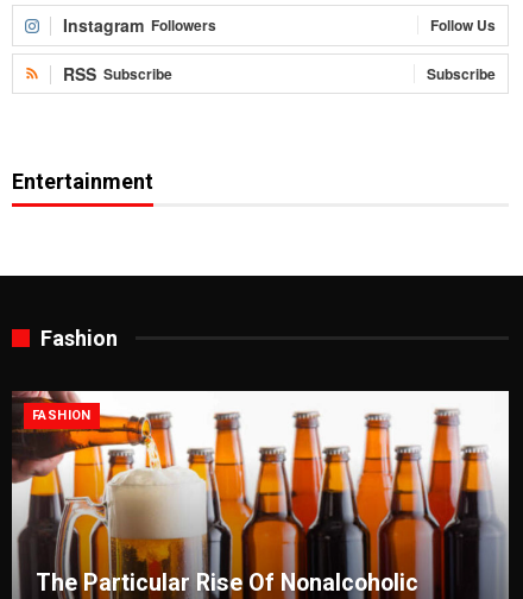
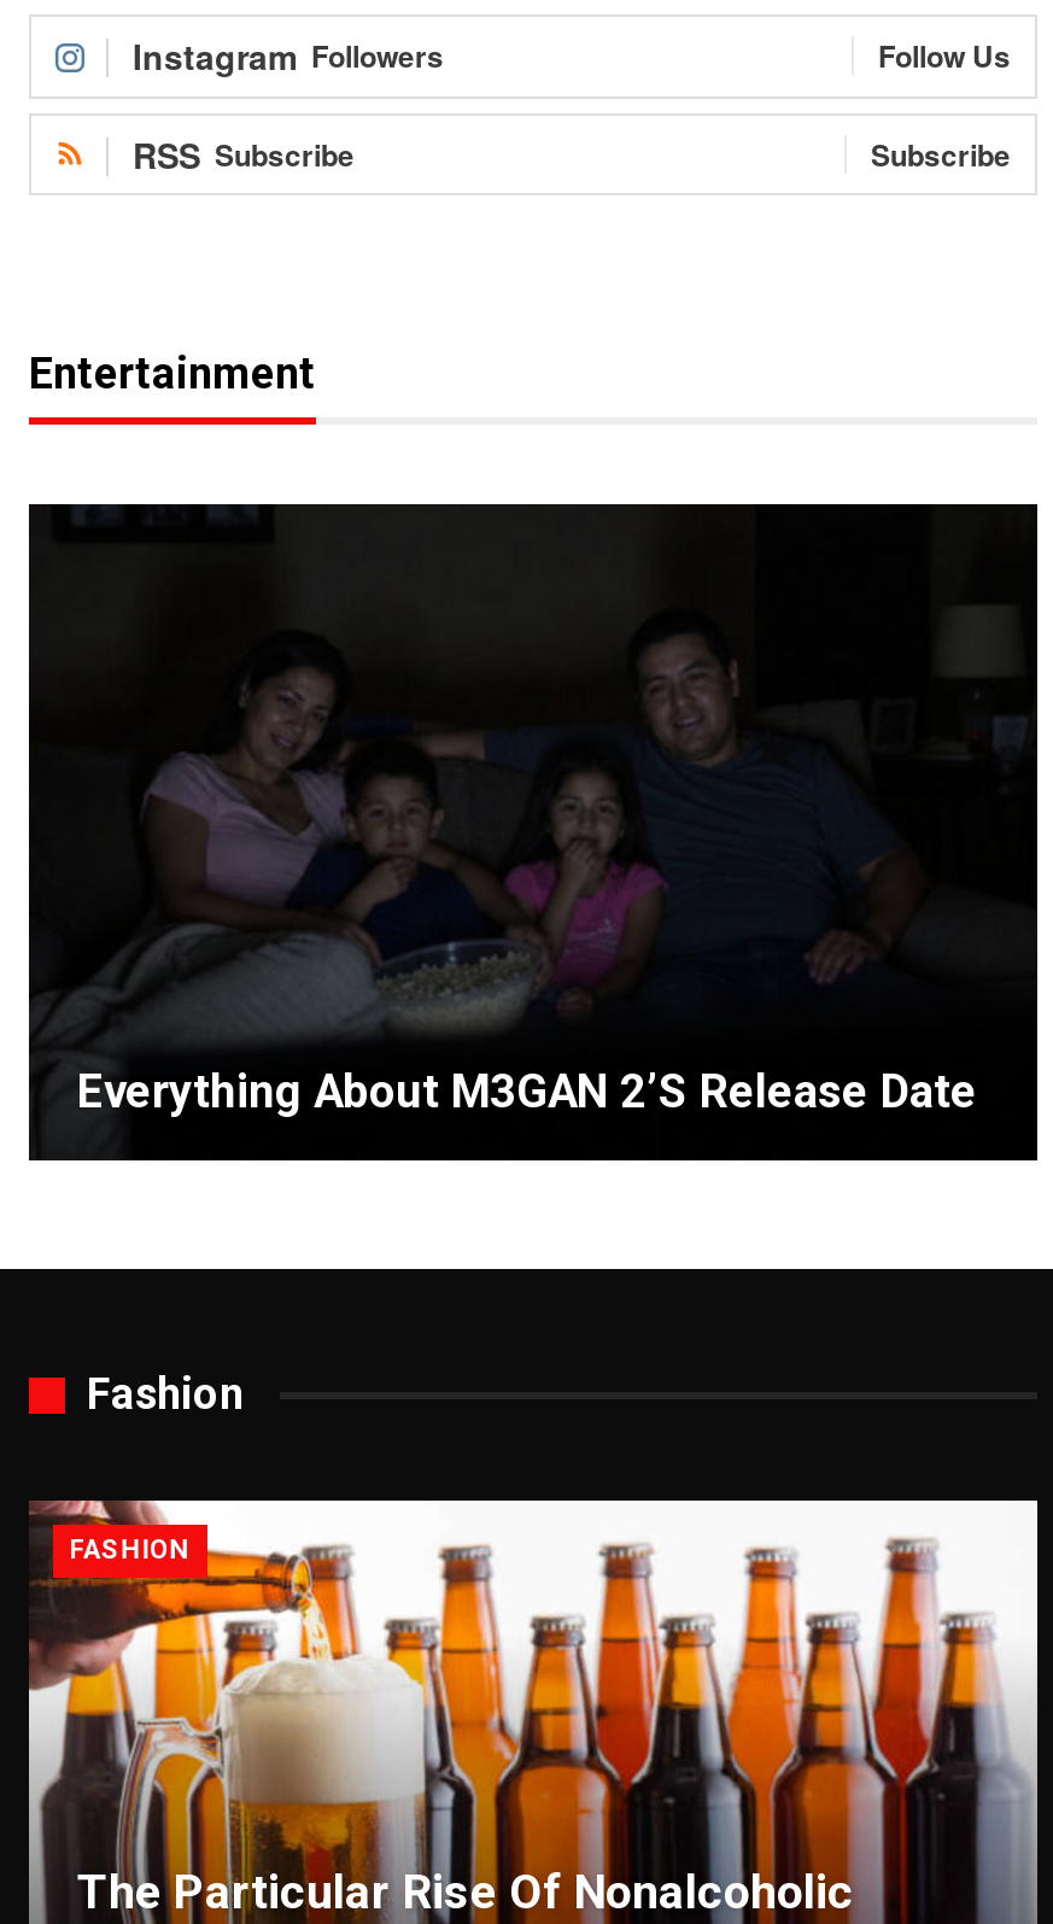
none -> [27,502,1040,1165] [image] | Everything About M3GAN 2’s Release Date

